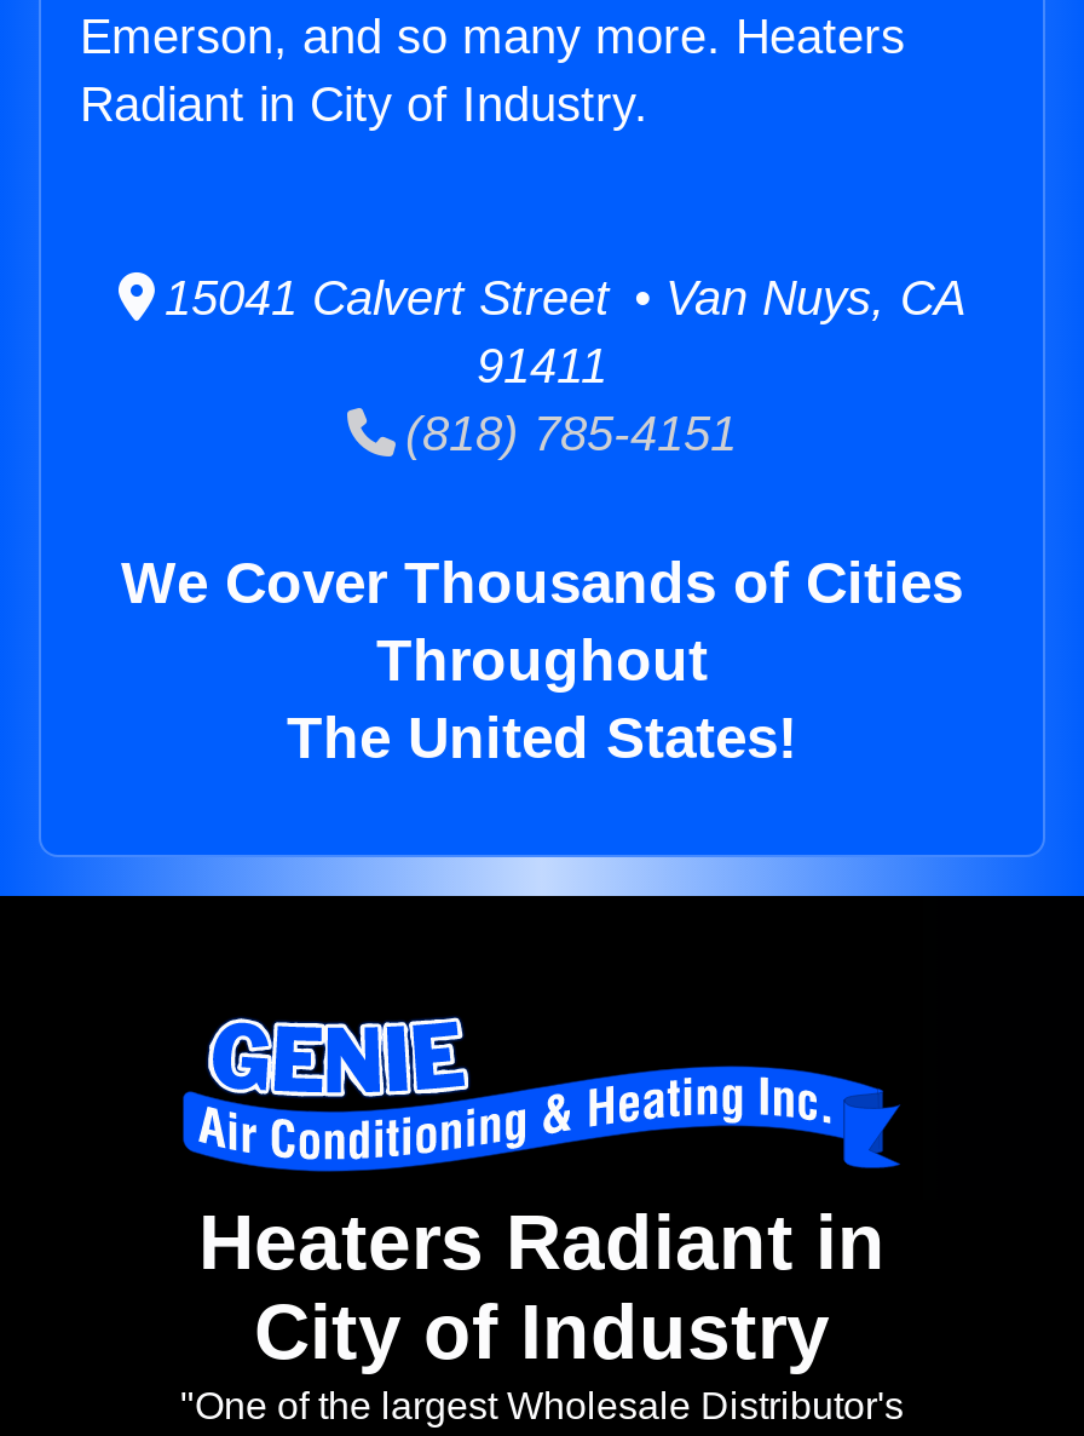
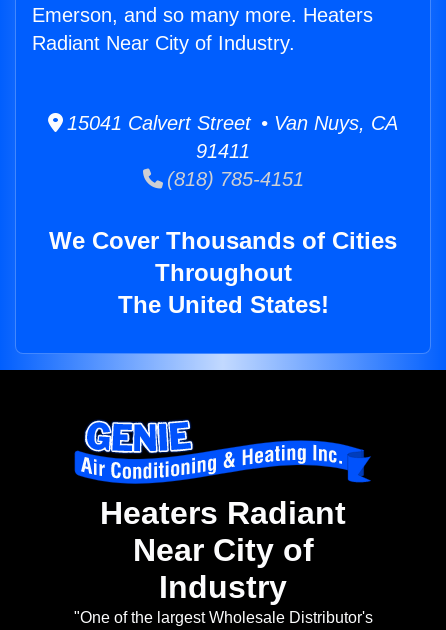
[80,78,648,131] Radiant in City of Industry. -> [32,32,295,54] Radiant Near City of Industry.
[198,1199,886,1376] Heaters Radiant in | City of Industry -> [100,495,346,605] Heaters Radiant | Near City of | Industry

